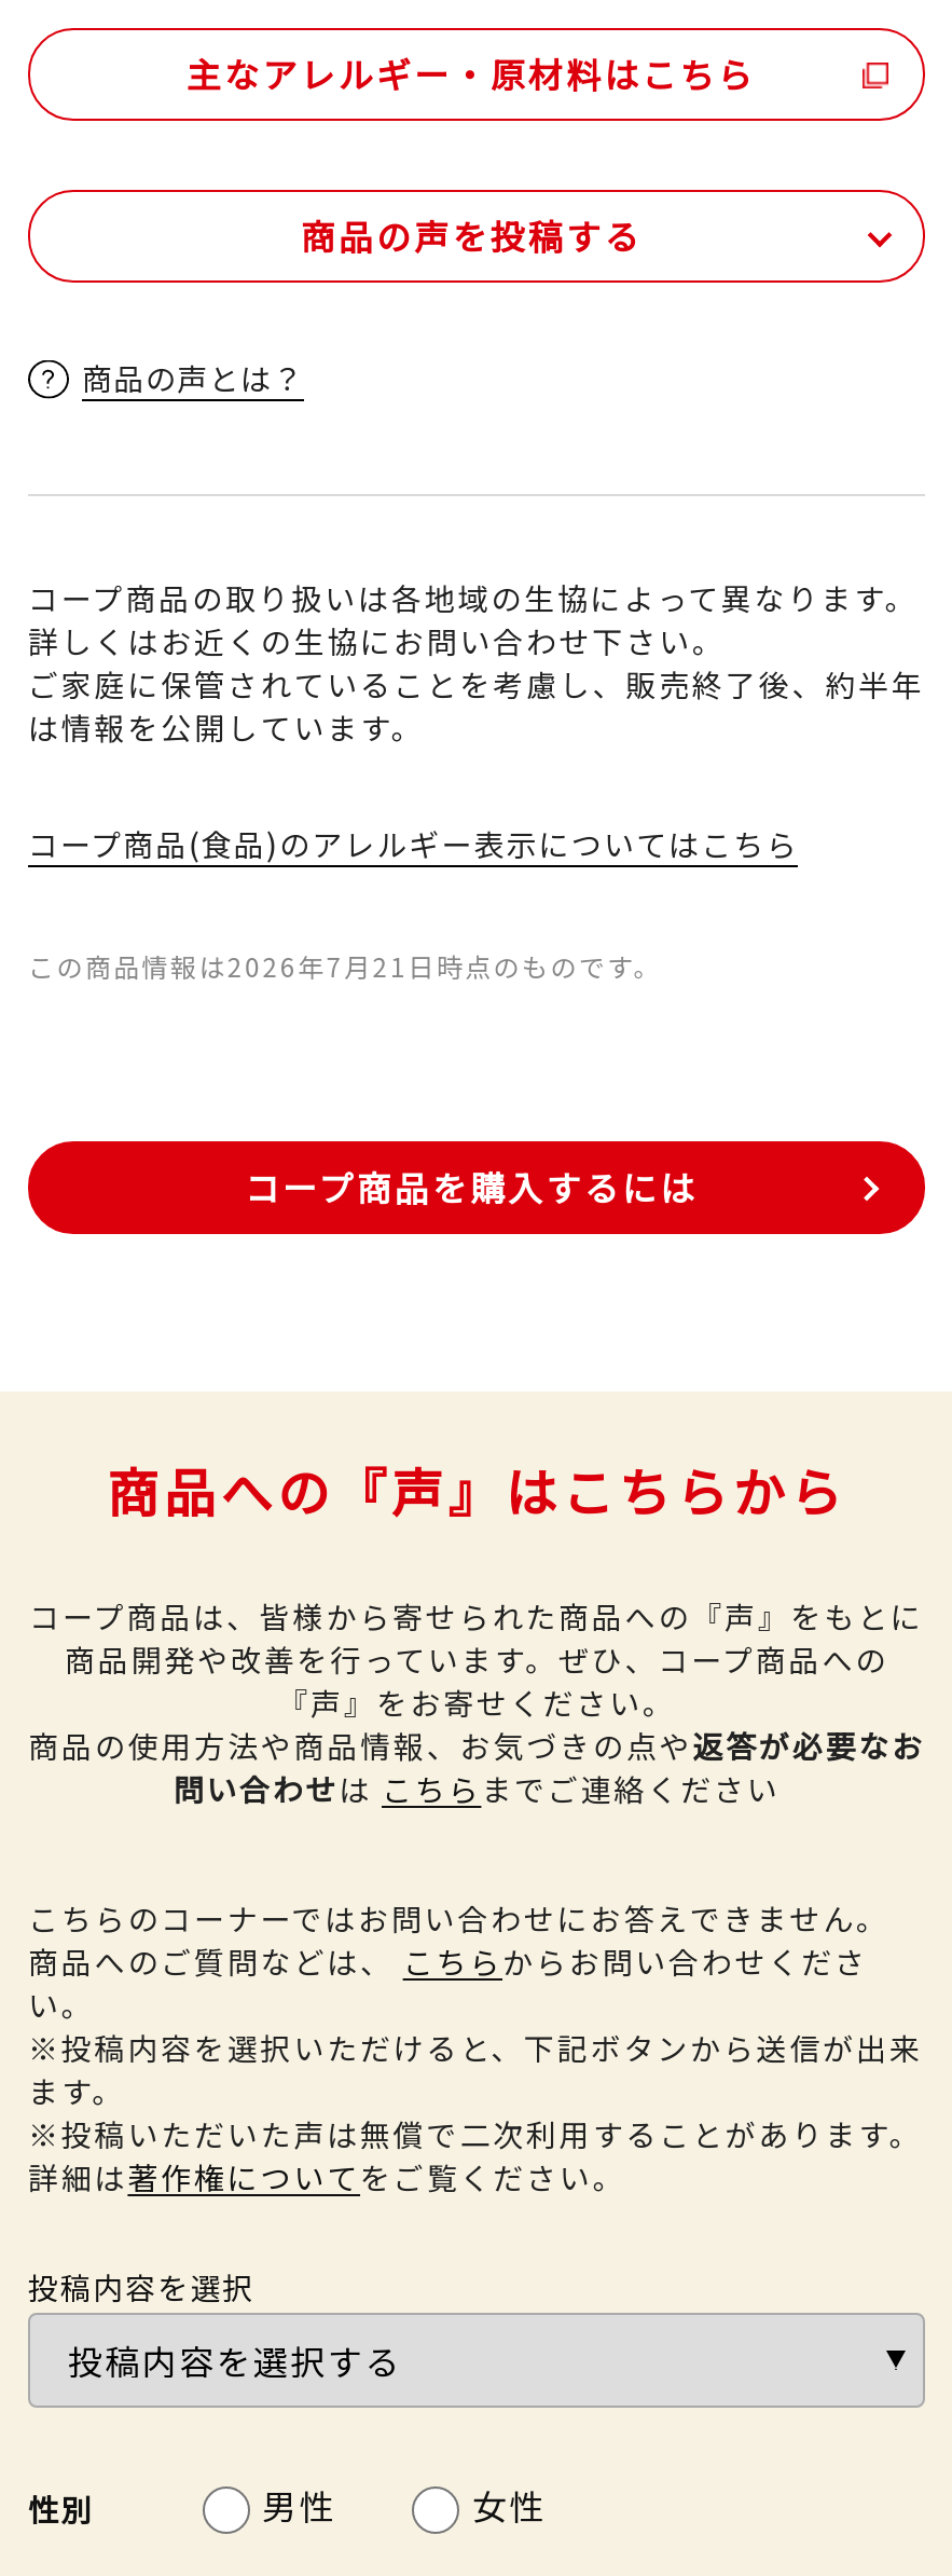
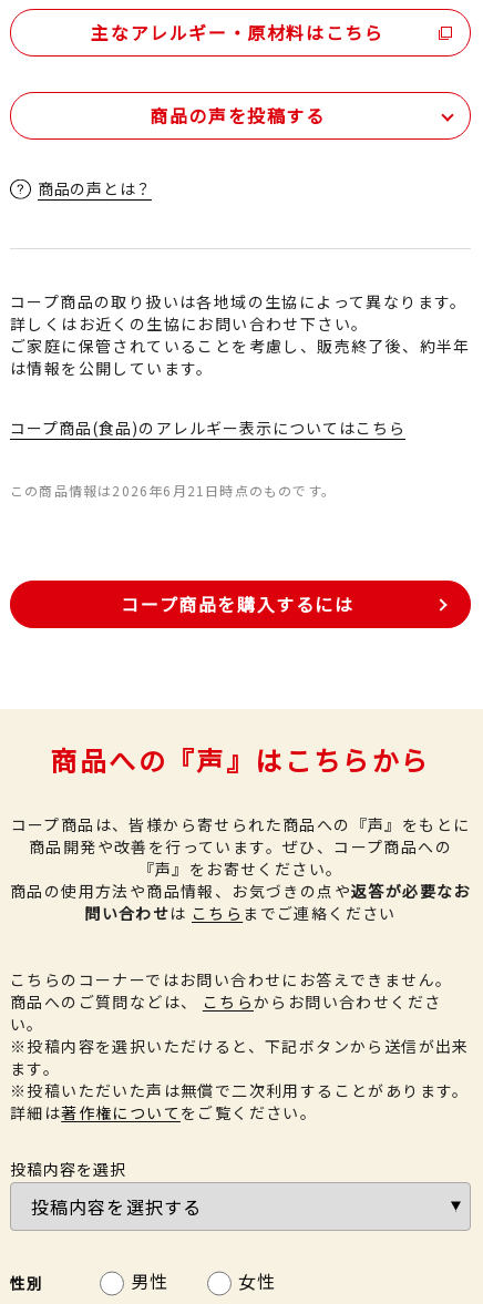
[28,947,662,984] この商品情報は2026年7月21日時点のものです。 -> [10,481,336,500] この商品情報は2026年6月21日時点のものです。

